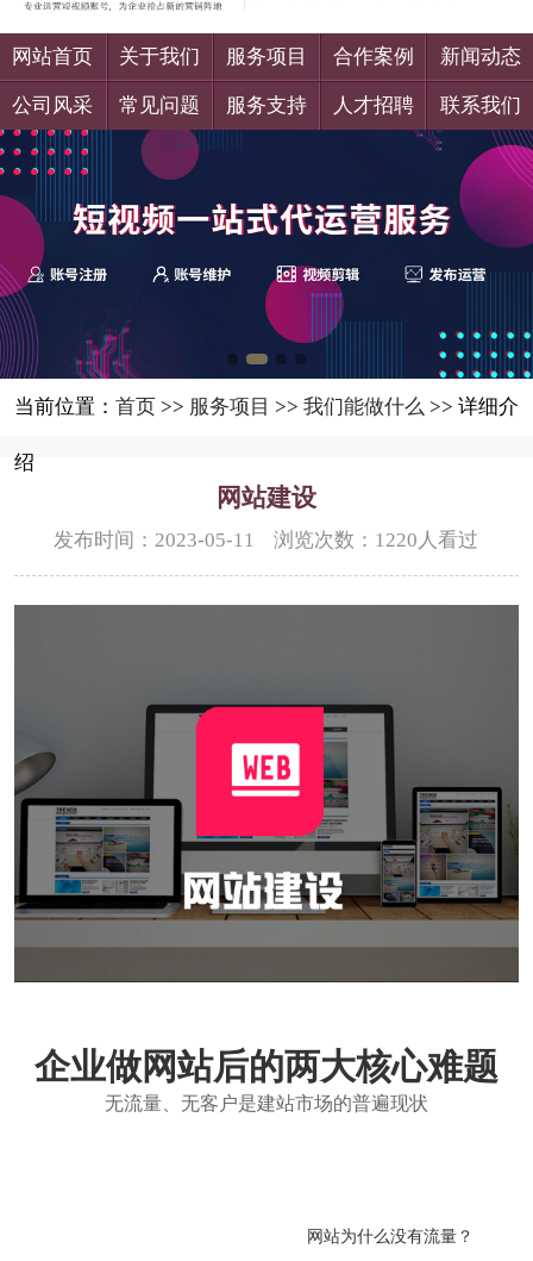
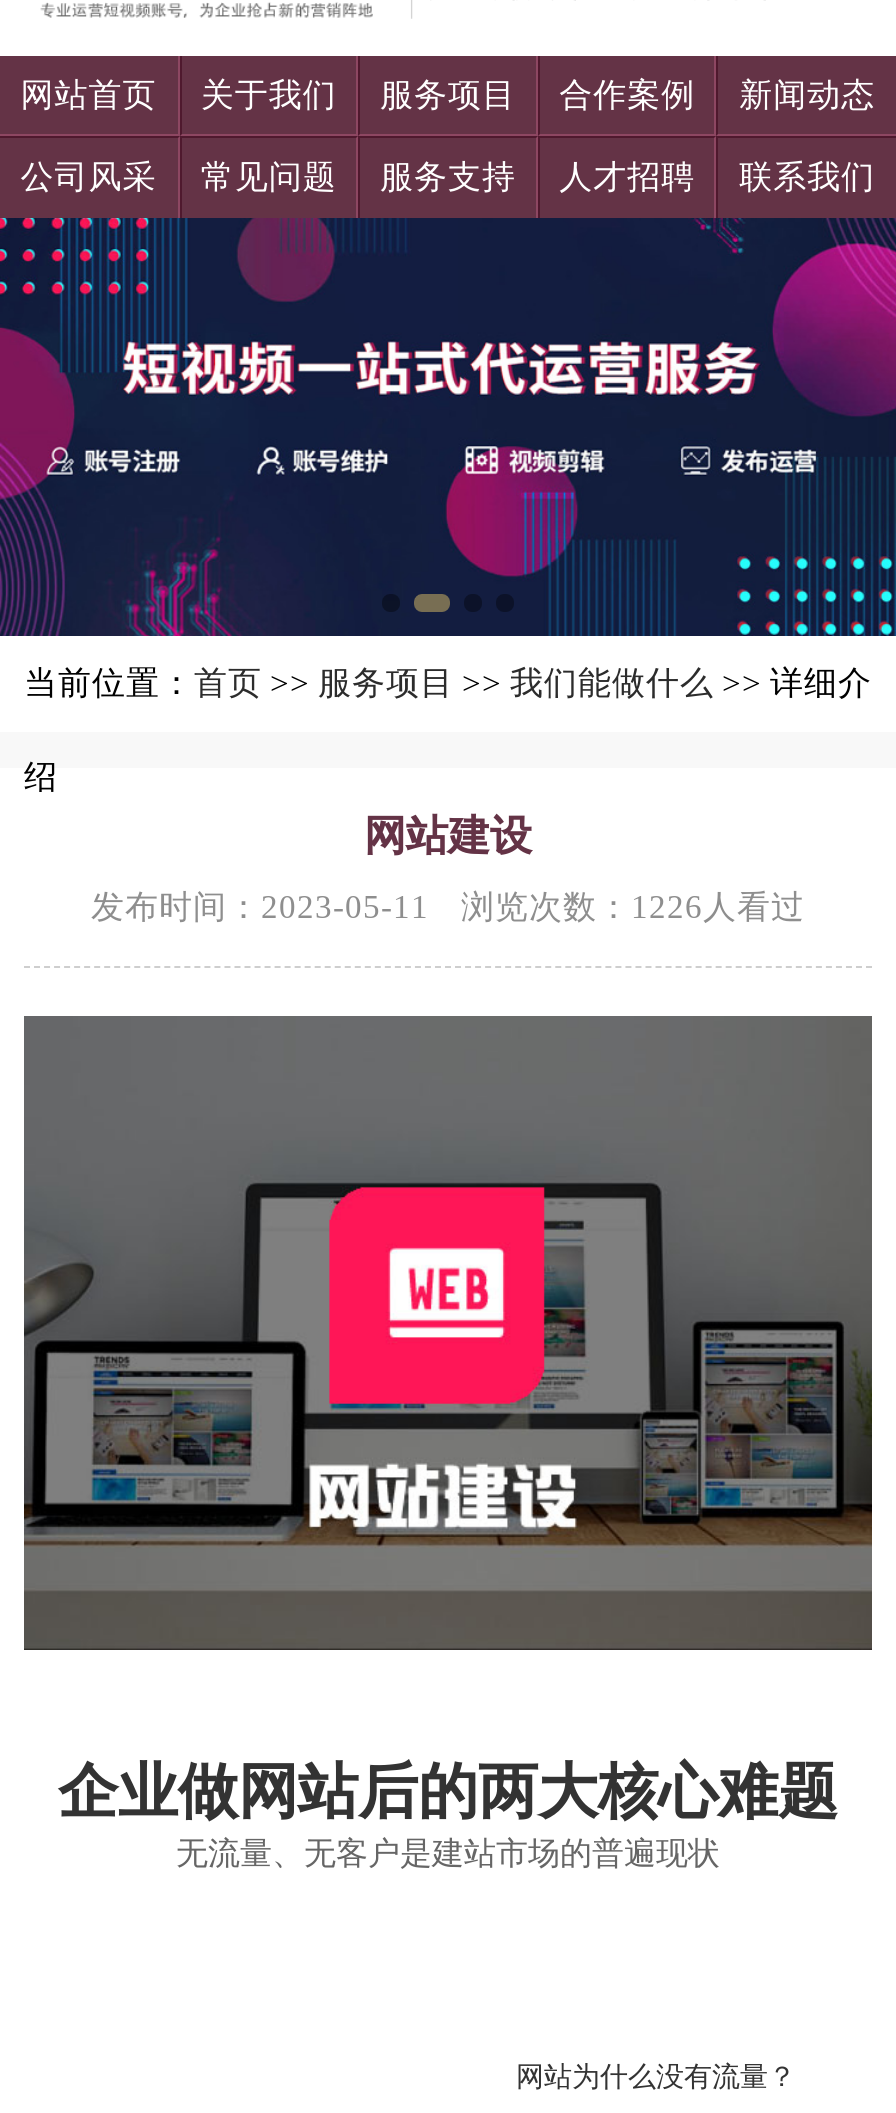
[54,529,479,552] 发布时间：2023-05-11 浏览次数：1220人看过 -> [91,889,805,927] 发布时间：2023-05-11 浏览次数：1226人看过

